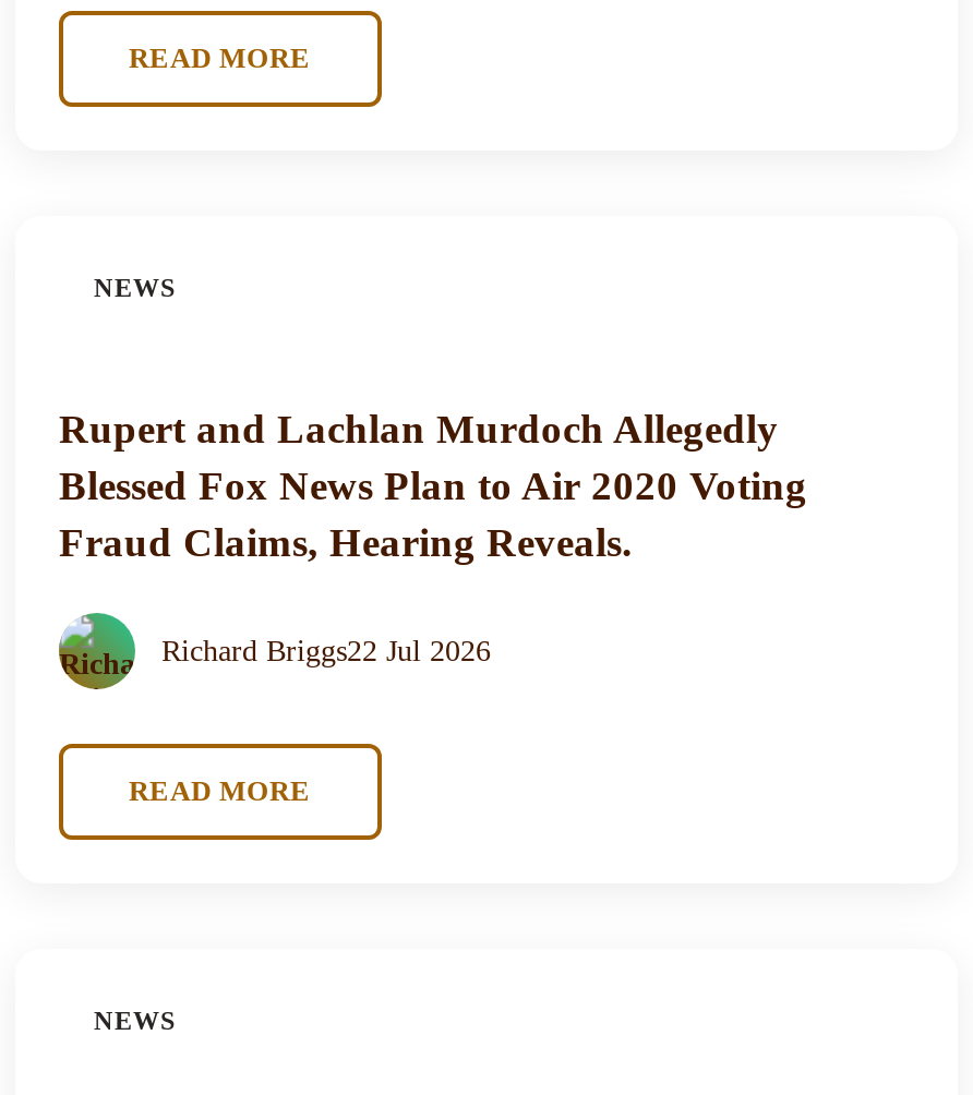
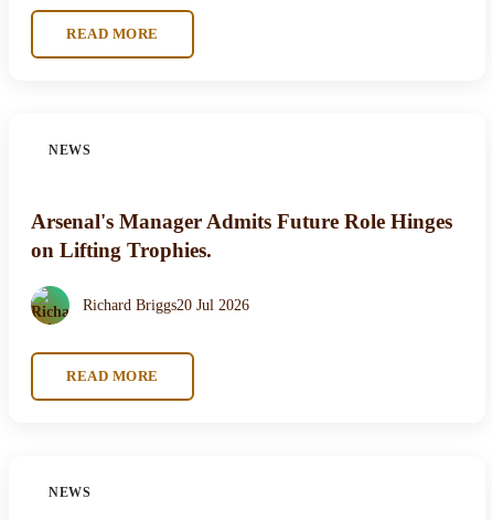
[59,407,807,566] Rupert and Lachlan Murdoch Allegedly | Blessed Fox News Plan to Air 2020 Voting | Fraud Claims, Hearing Reveals. -> [31,210,452,262] Arsenal's Manager Admits Future Role Hinges | on Lifting Trophies.
[161,634,491,667] Richard Briggs22 Jul 2026 -> [83,297,249,313] Richard Briggs20 Jul 2026

